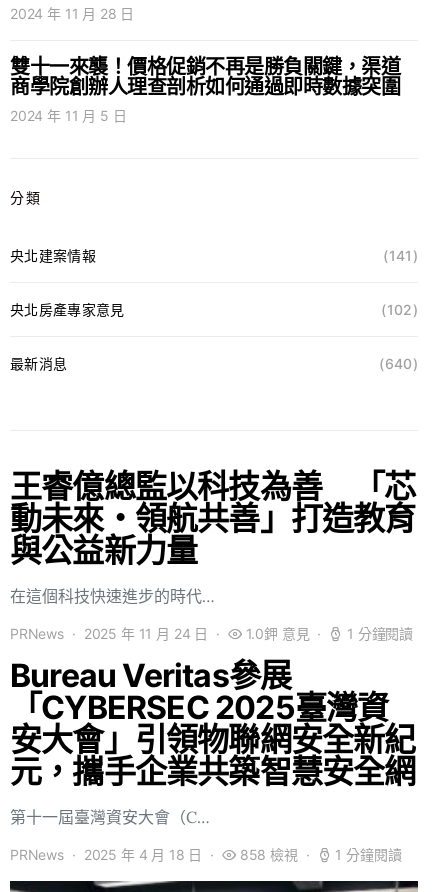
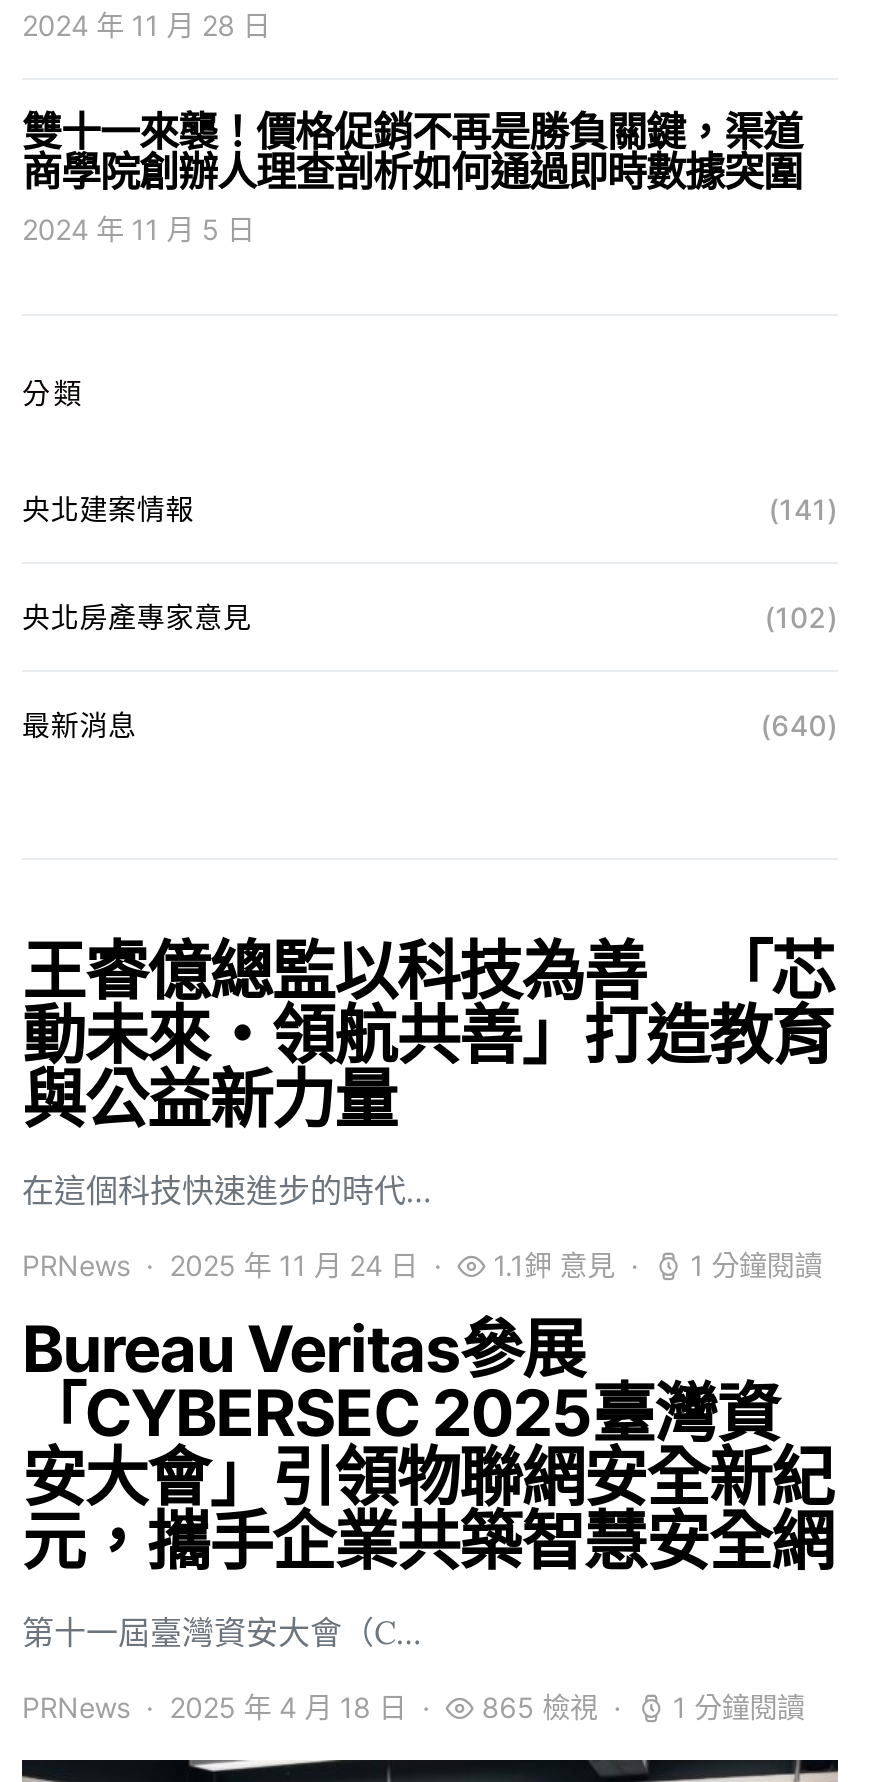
[246,625,309,642] 1.0鉀 意見 -> [493,1248,615,1282] 1.1鉀 意見
[240,846,298,863] 858 檢視 -> [482,1690,598,1724] 865 檢視

